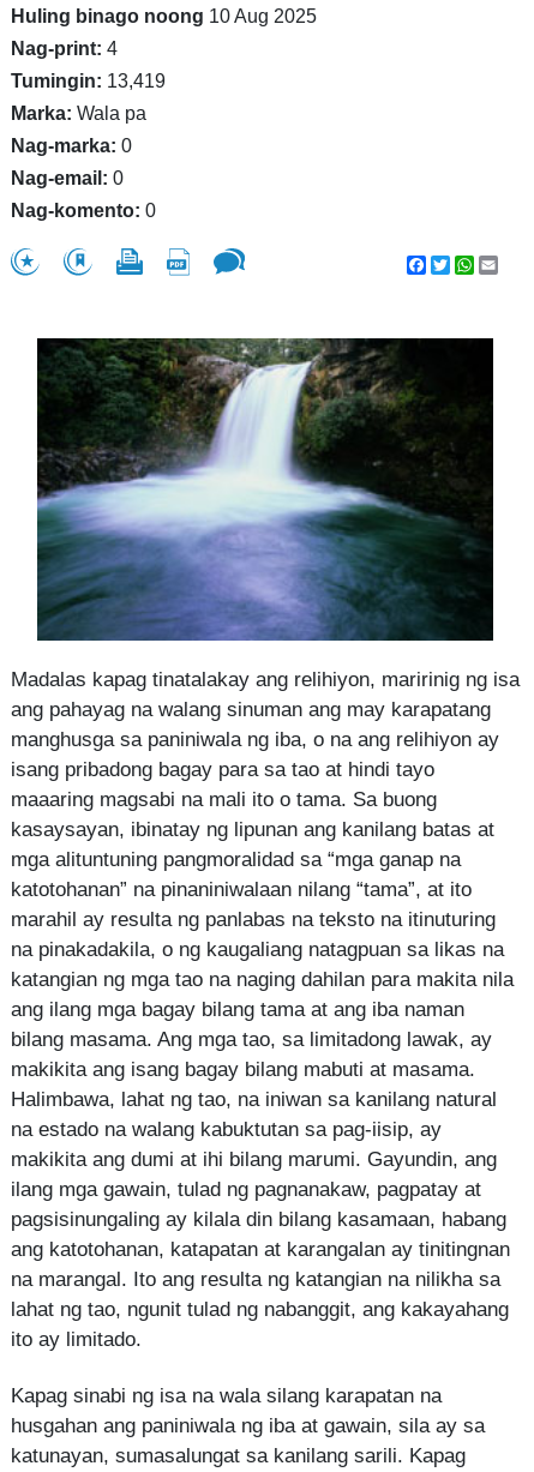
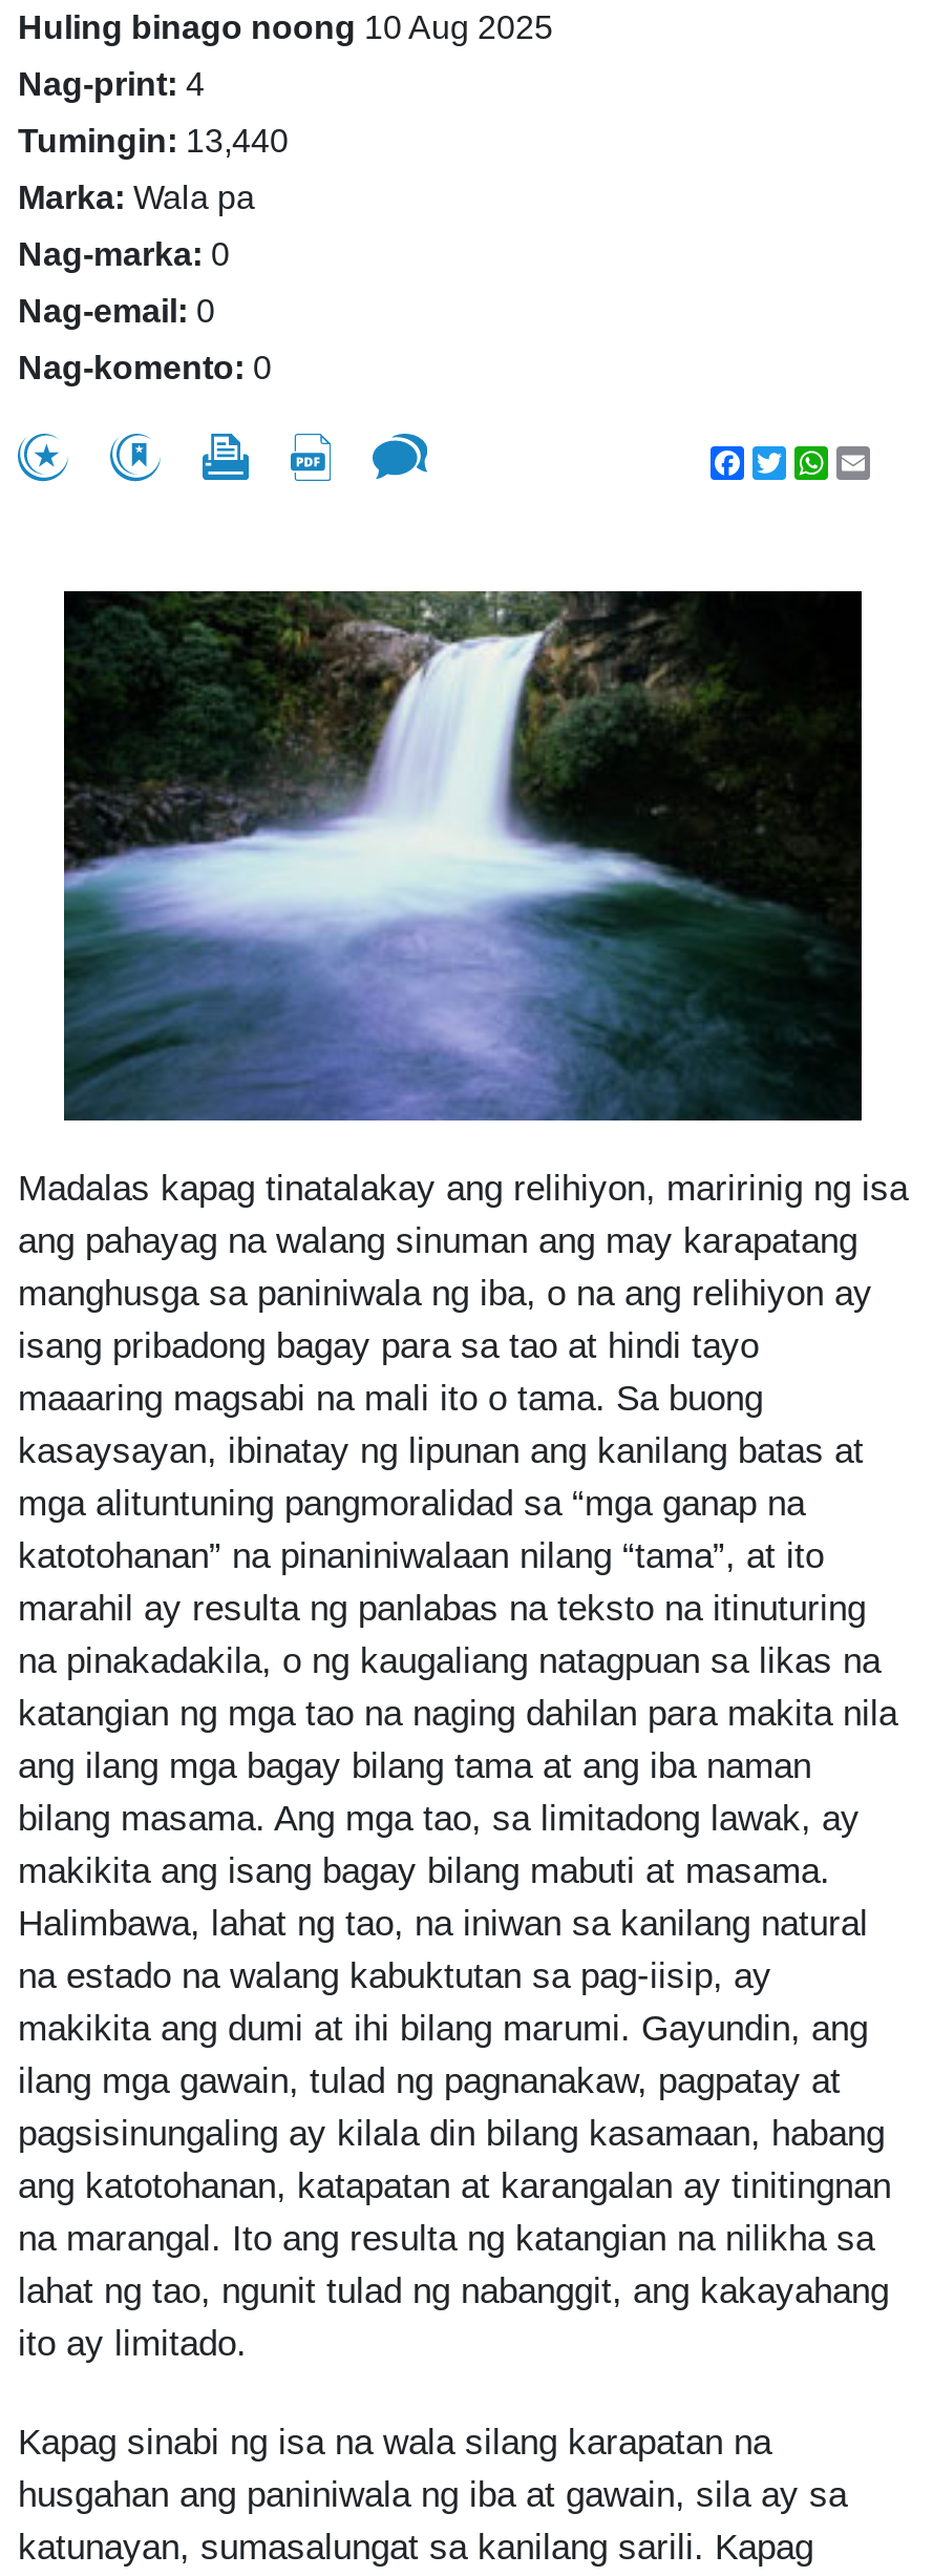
[11,71,166,91] Tumingin: 13,419 -> [18,123,289,159] Tumingin: 13,440

